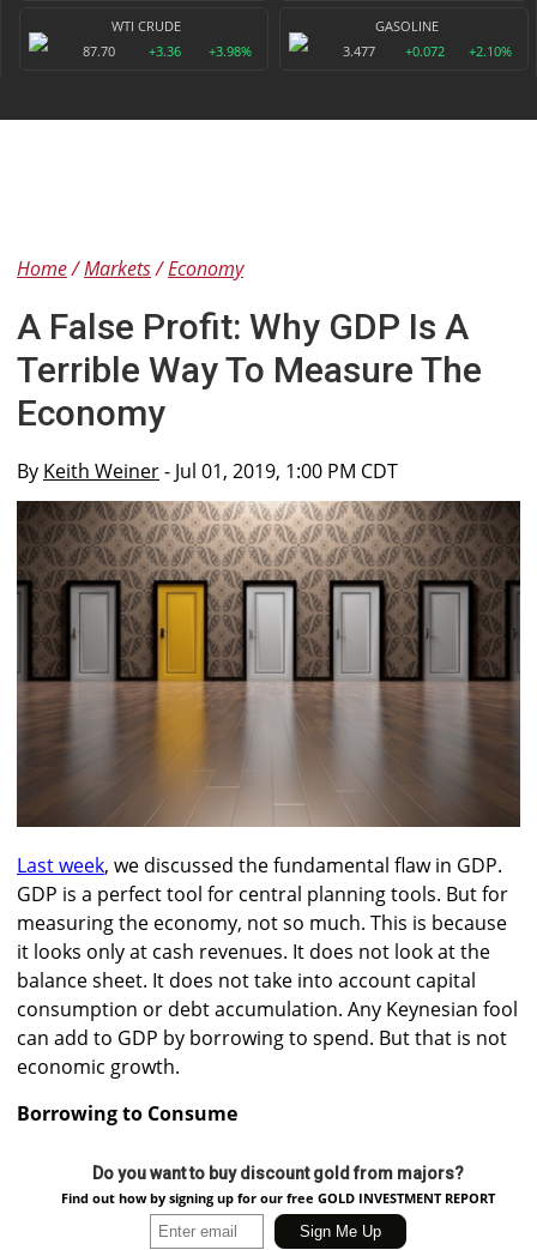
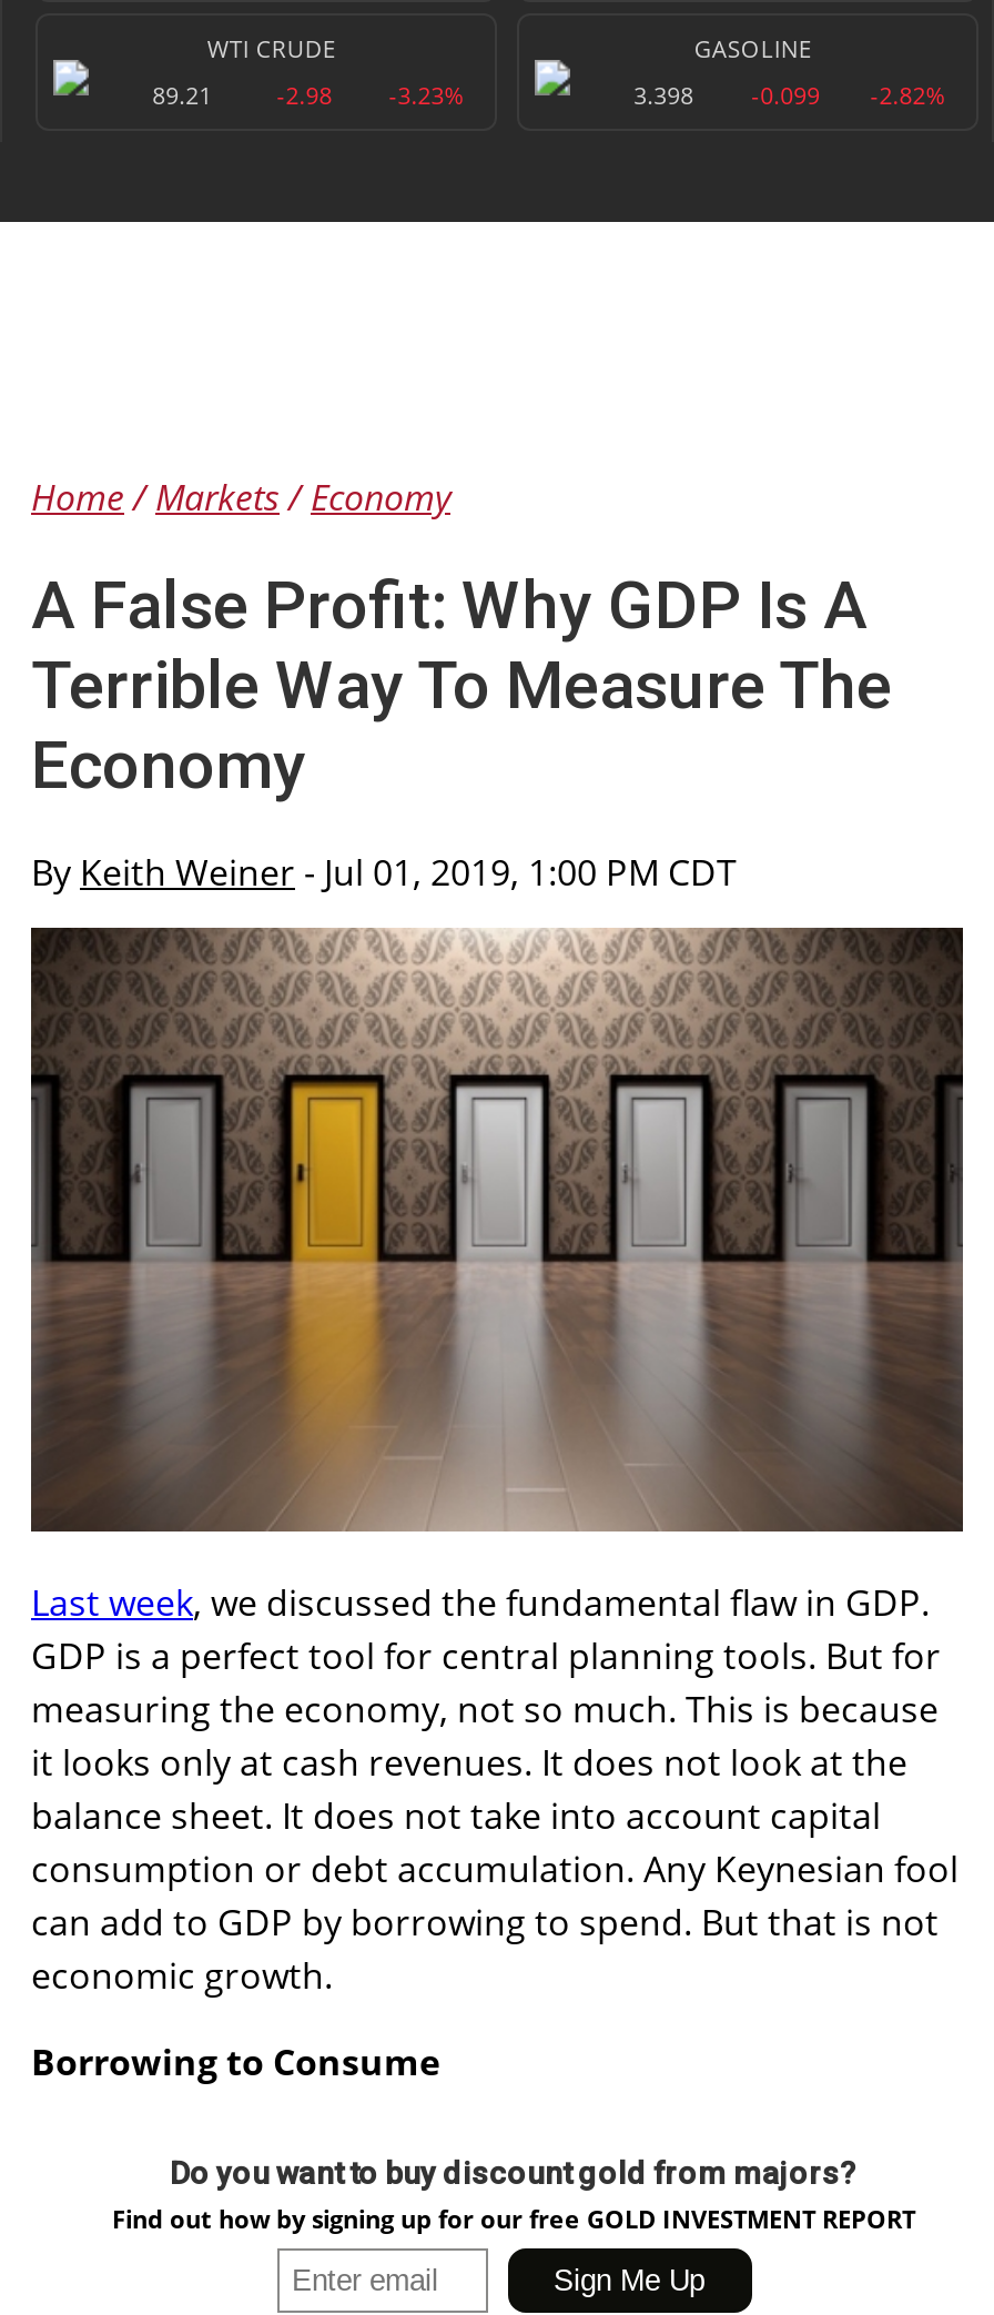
[82,43,115,60] 87.70 -> [152,80,212,111] 89.21
[148,43,181,60] +3.36 -> [277,80,332,111] -2.98
[209,43,252,60] +3.98% -> [389,80,464,111] -3.23%
[342,43,375,60] 3.477 -> [634,80,694,111] 3.398
[405,43,444,60] +0.072 -> [751,80,820,111] -0.099
[469,43,512,60] +2.10% -> [870,80,946,111] -2.82%

